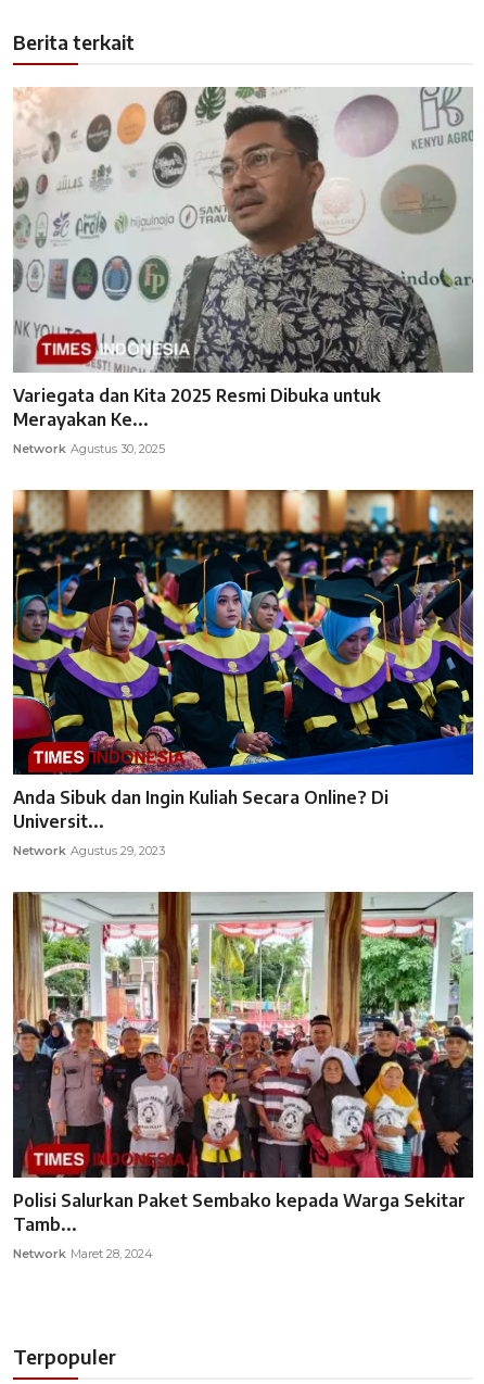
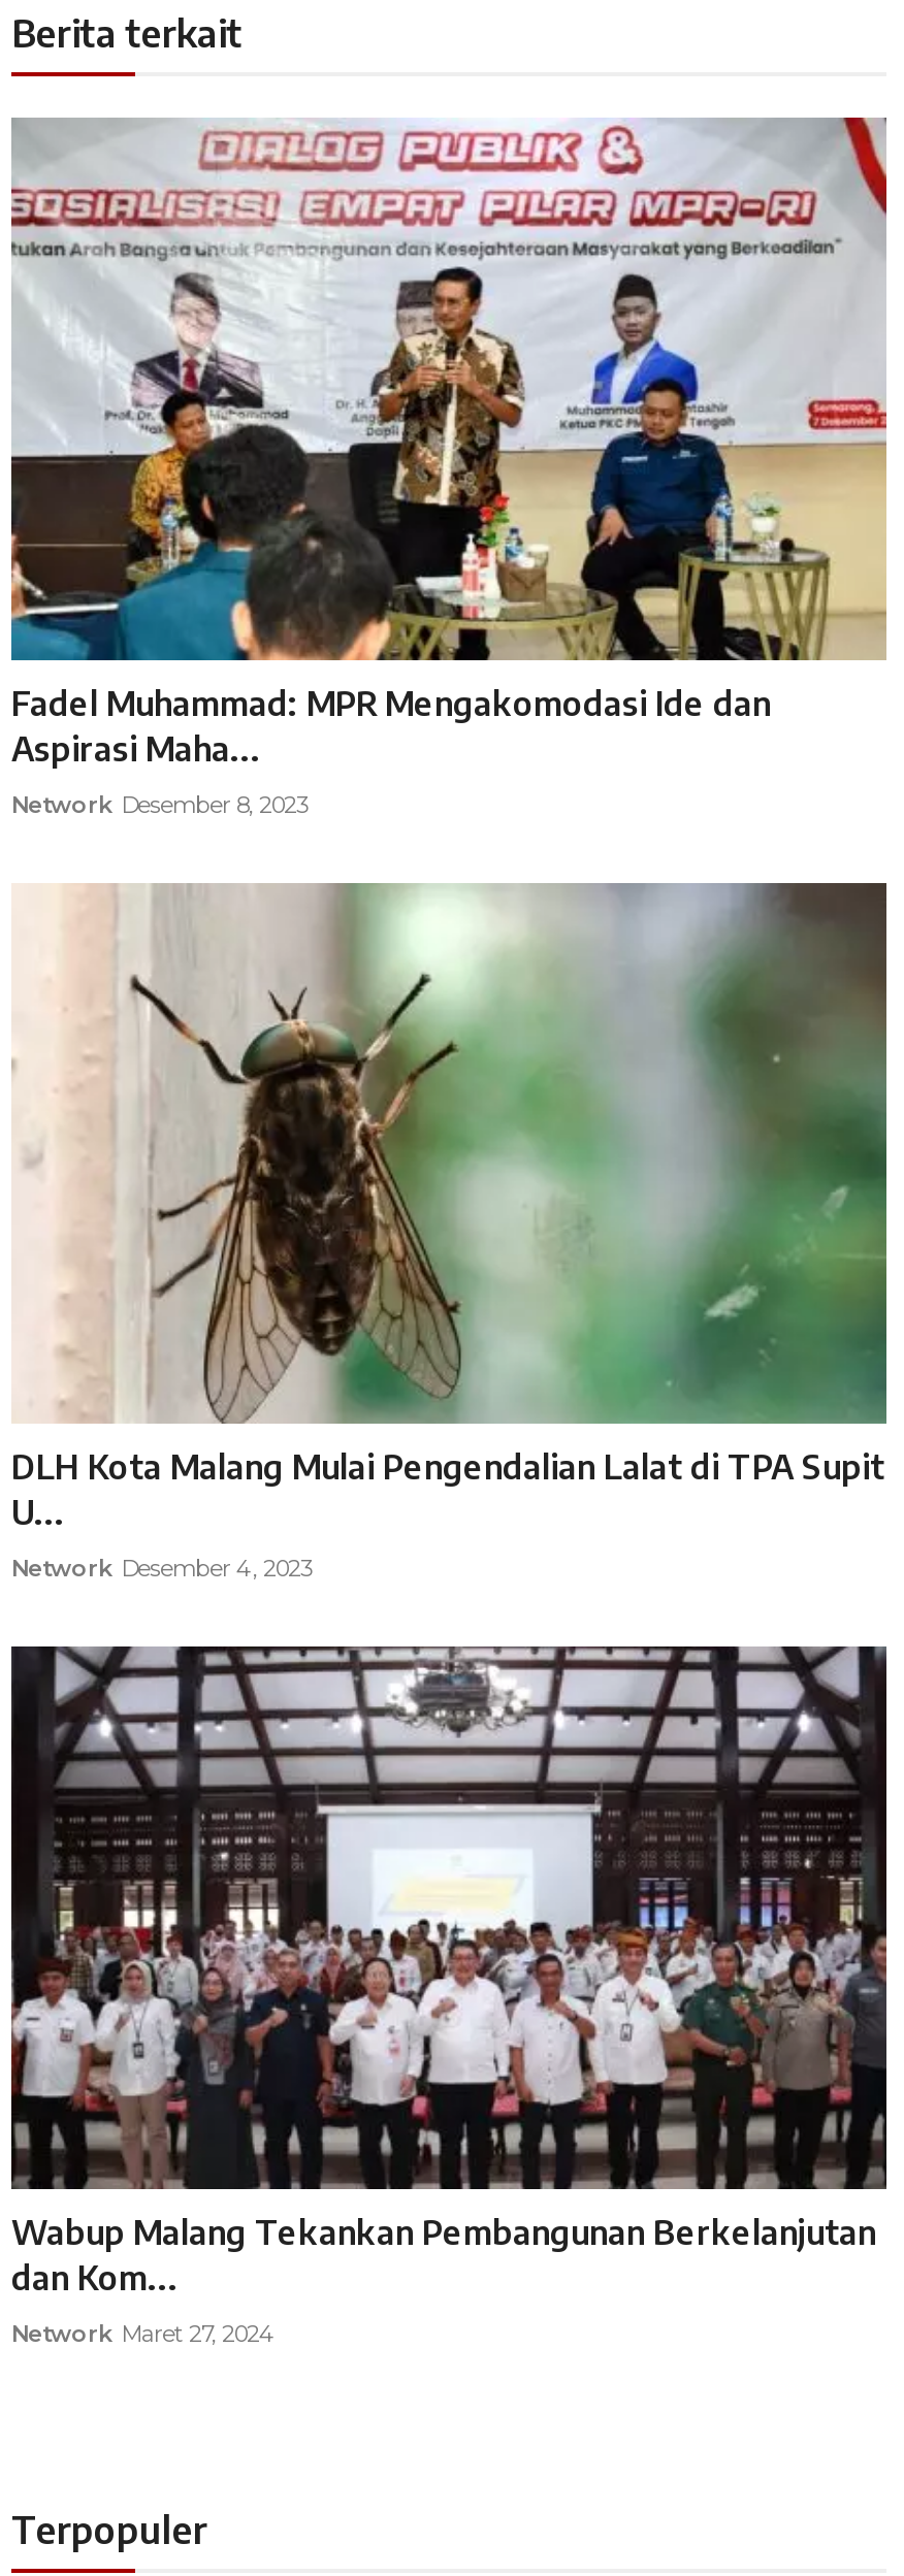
[13,86,473,430] [image] | Variegata dan Kita 2025 Resmi Dibuka untuk | Merayakan Ke... -> [9,116,889,769] [image] | Fadel Muhammad: MPR Mengakomodasi Ide dan | Aspirasi Maha...
[13,441,165,456] Network Agustus 30, 2025 -> [11,790,309,819] Network Desember 8, 2023
[12,489,474,832] [image] | Anda Sibuk dan Ingin Kuliah Secara Online? Di | Universit... -> [11,881,889,1533] [image] | DLH Kota Malang Mulai Pengendalian Lalat di TPA Supit | U...
[13,843,165,858] Network Agustus 29, 2023 -> [11,1554,313,1583] Network Desember 4, 2023
[12,891,474,1235] [image] | Polisi Salurkan Paket Sembako kepada Warga Sekitar | Tamb... -> [9,1646,889,2298] [image] | Wabup Malang Tekankan Pembangunan Berkelanjutan | dan Kom...
[13,1246,153,1261] Network Maret 28, 2024 -> [11,2318,276,2347] Network Maret 27, 2024

